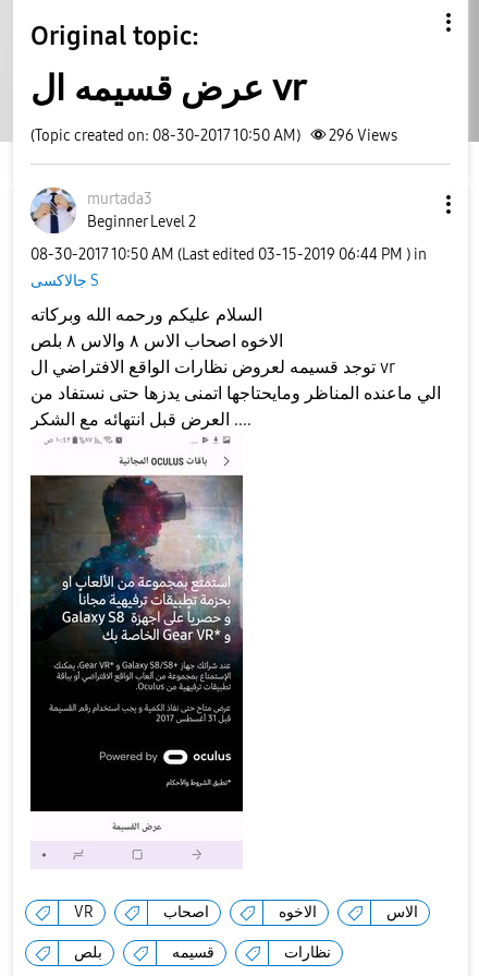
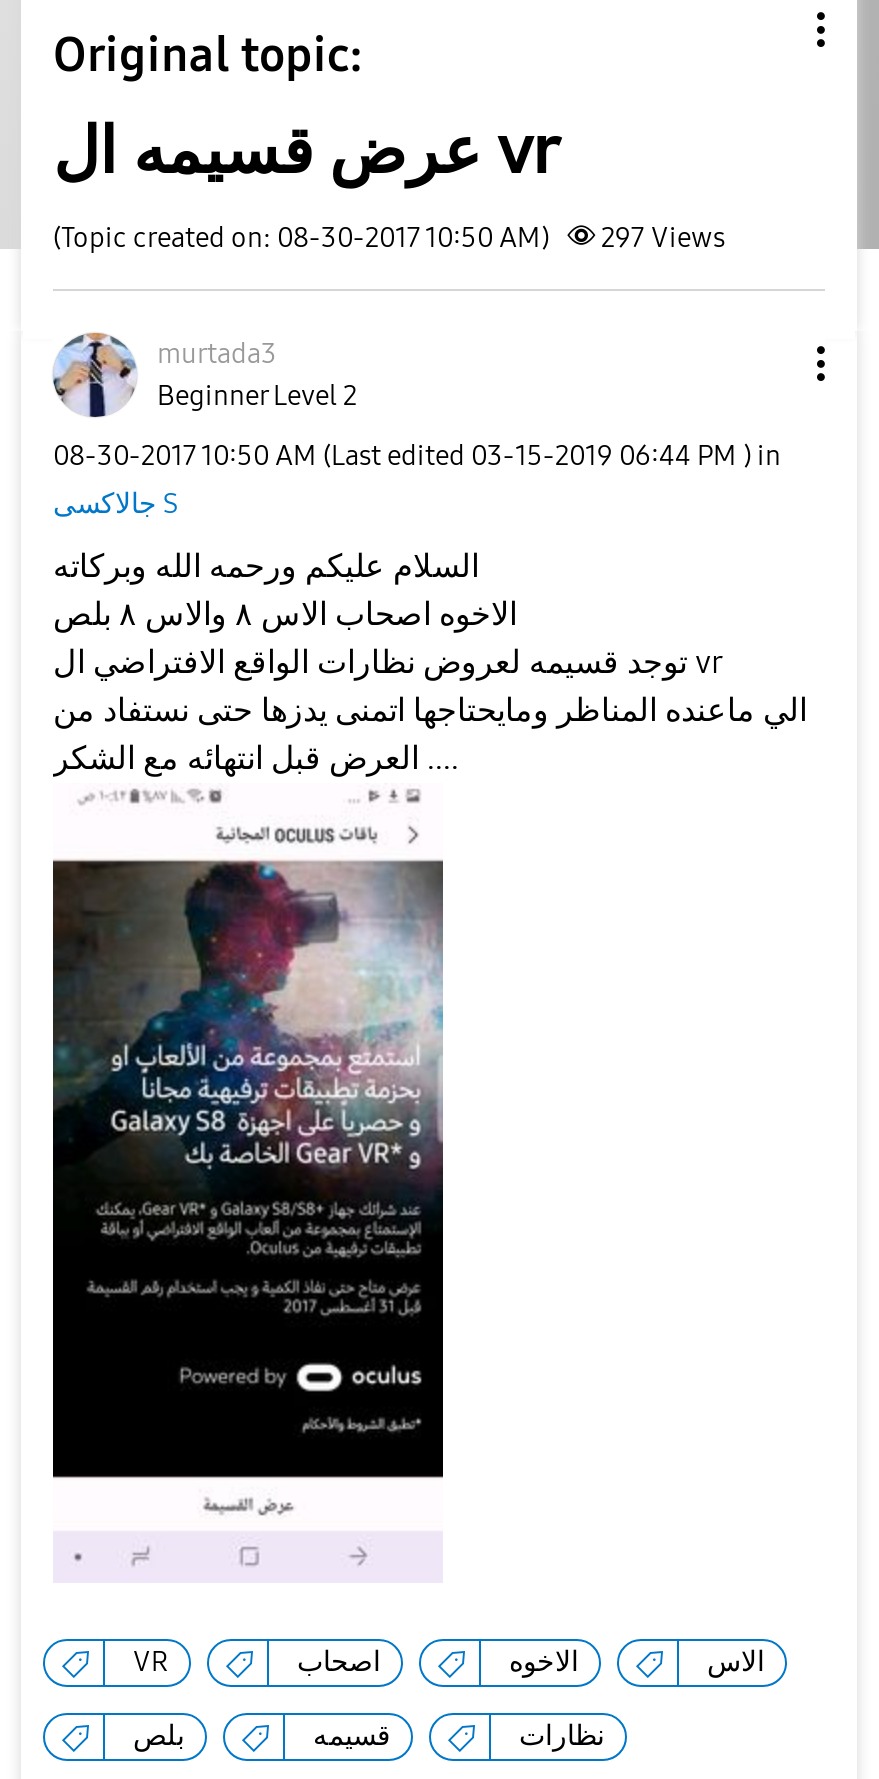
[30,126,397,145] (Topic created on: 08-30-2017 10:50 AM) 296 Views -> [53,221,725,255] (Topic created on: 08-30-2017 10:50 AM) 297 Views

